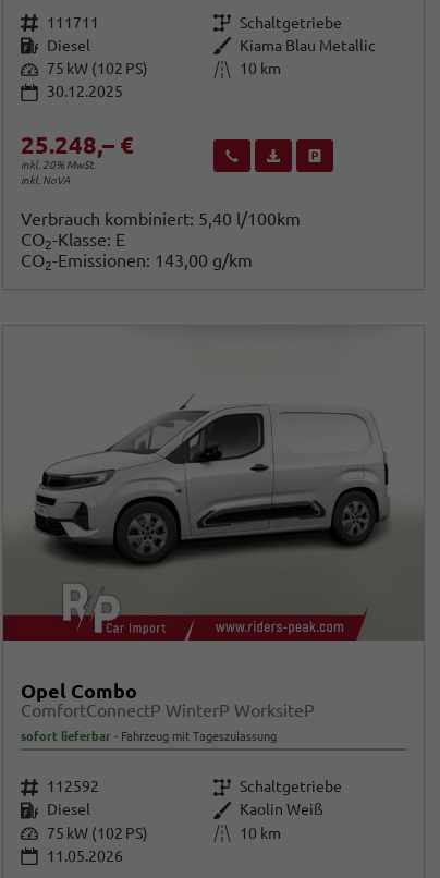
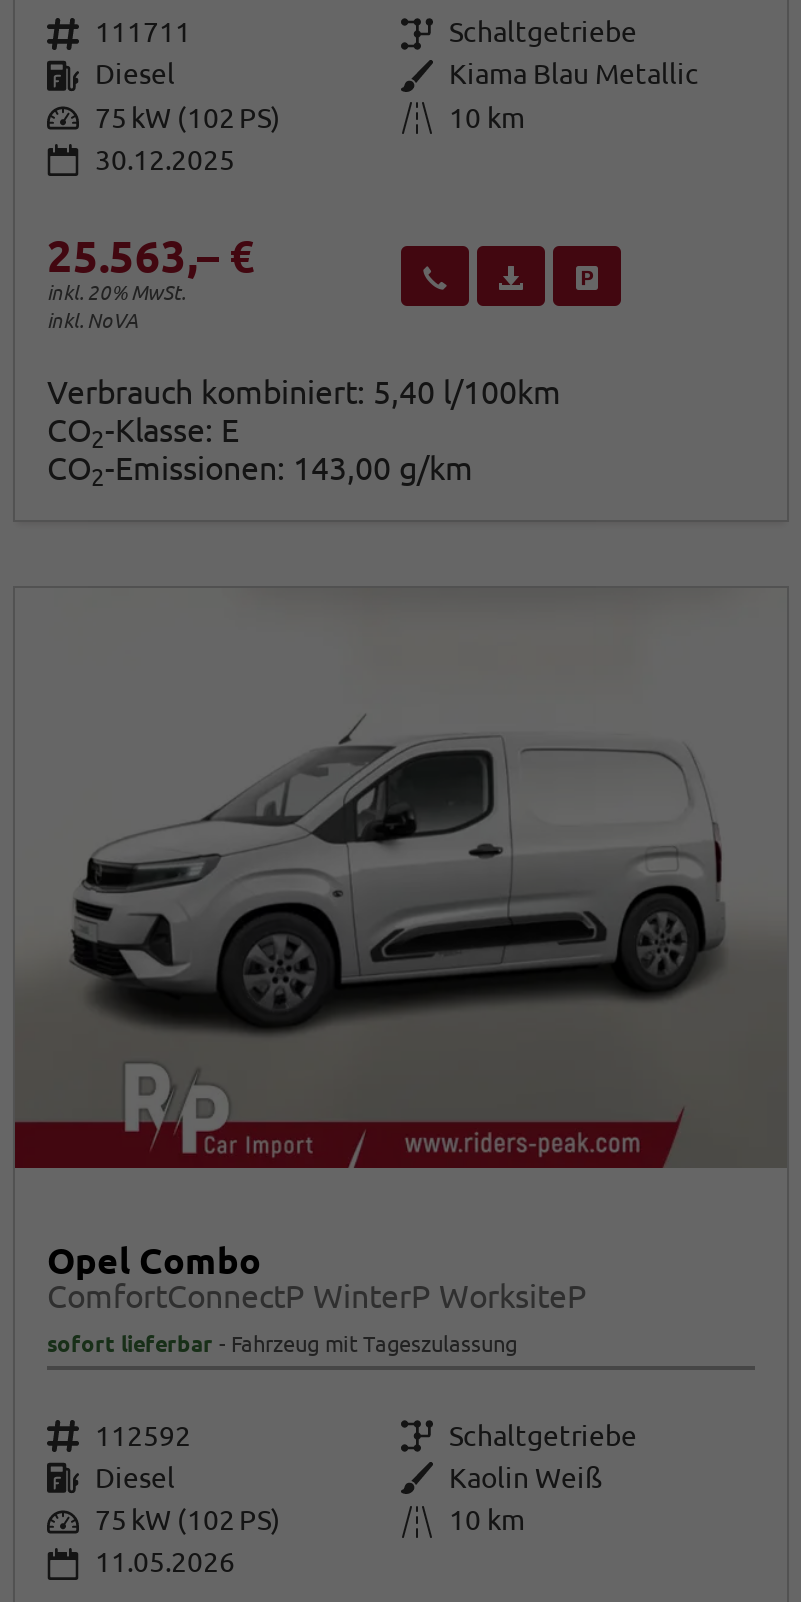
[21,130,134,158] 25.248,– € -> [47,230,255,280] 25.563,– €

